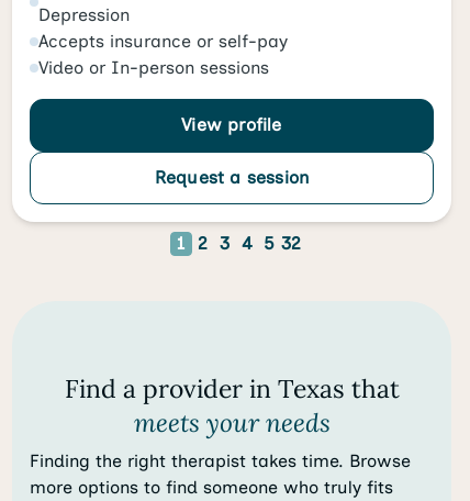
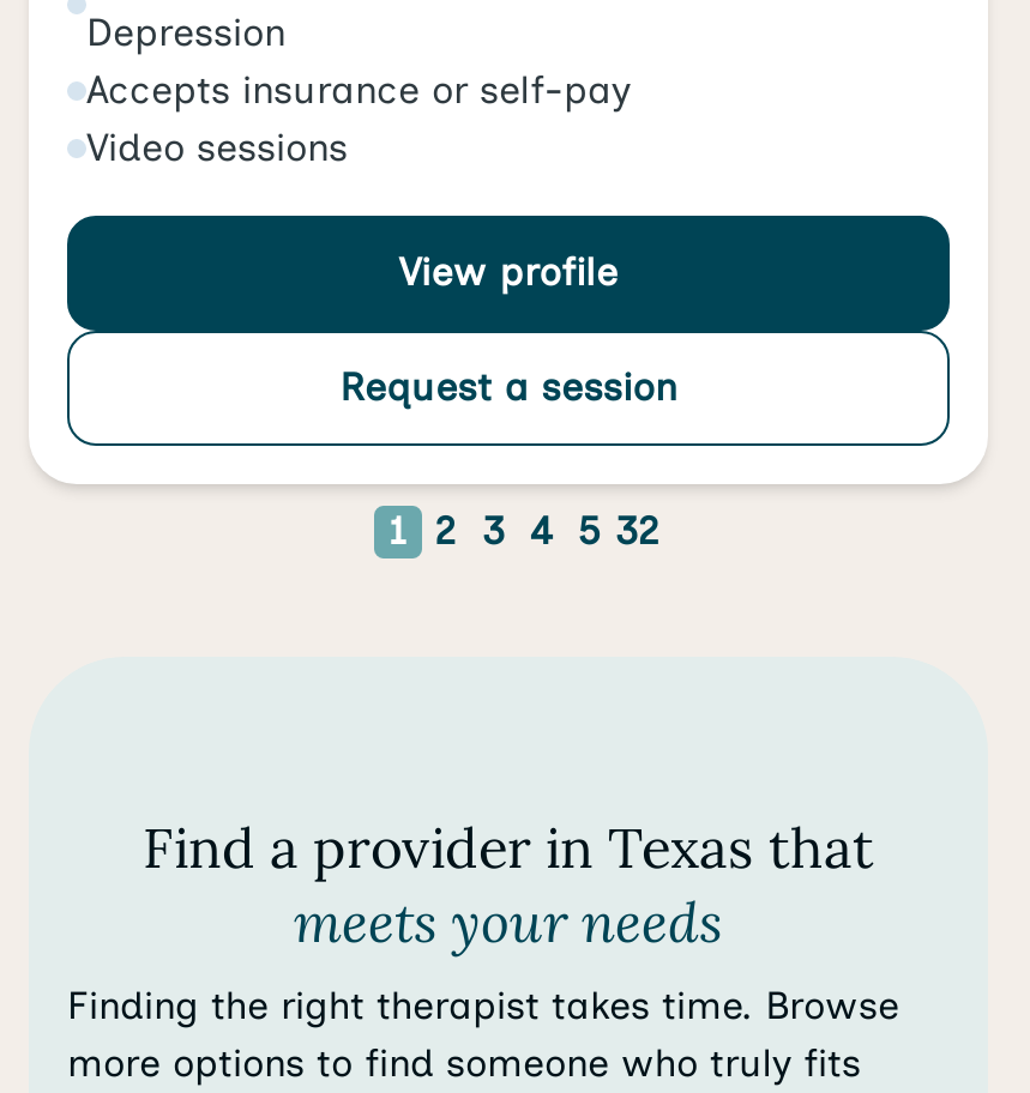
[38,57,269,78] Video or In-person sessions -> [86,125,348,170] Video sessions

